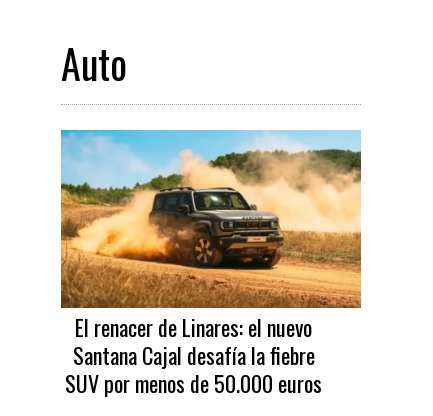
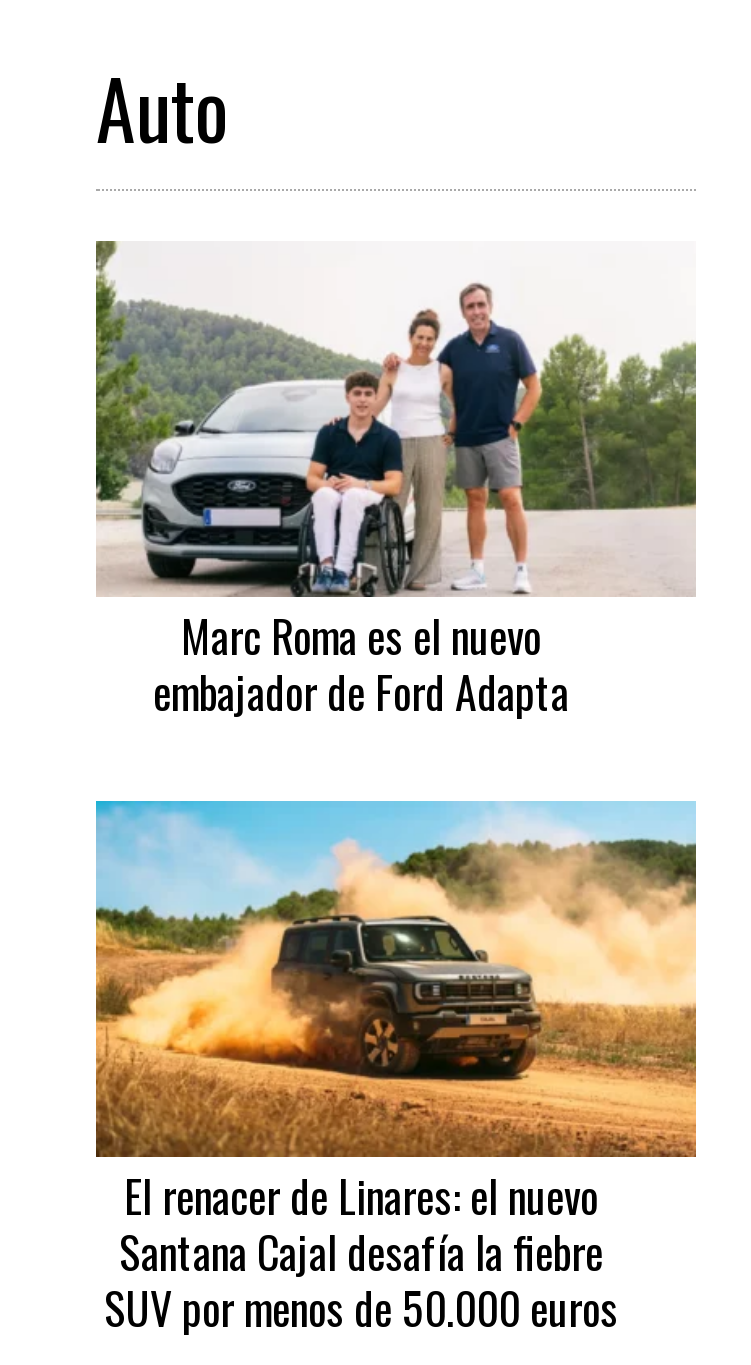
none -> [94,239,698,723] [image] | Marc Roma es el nuevo | embajador de Ford Adapta

